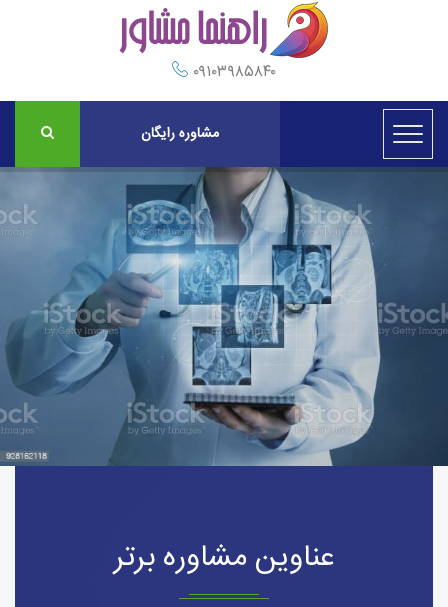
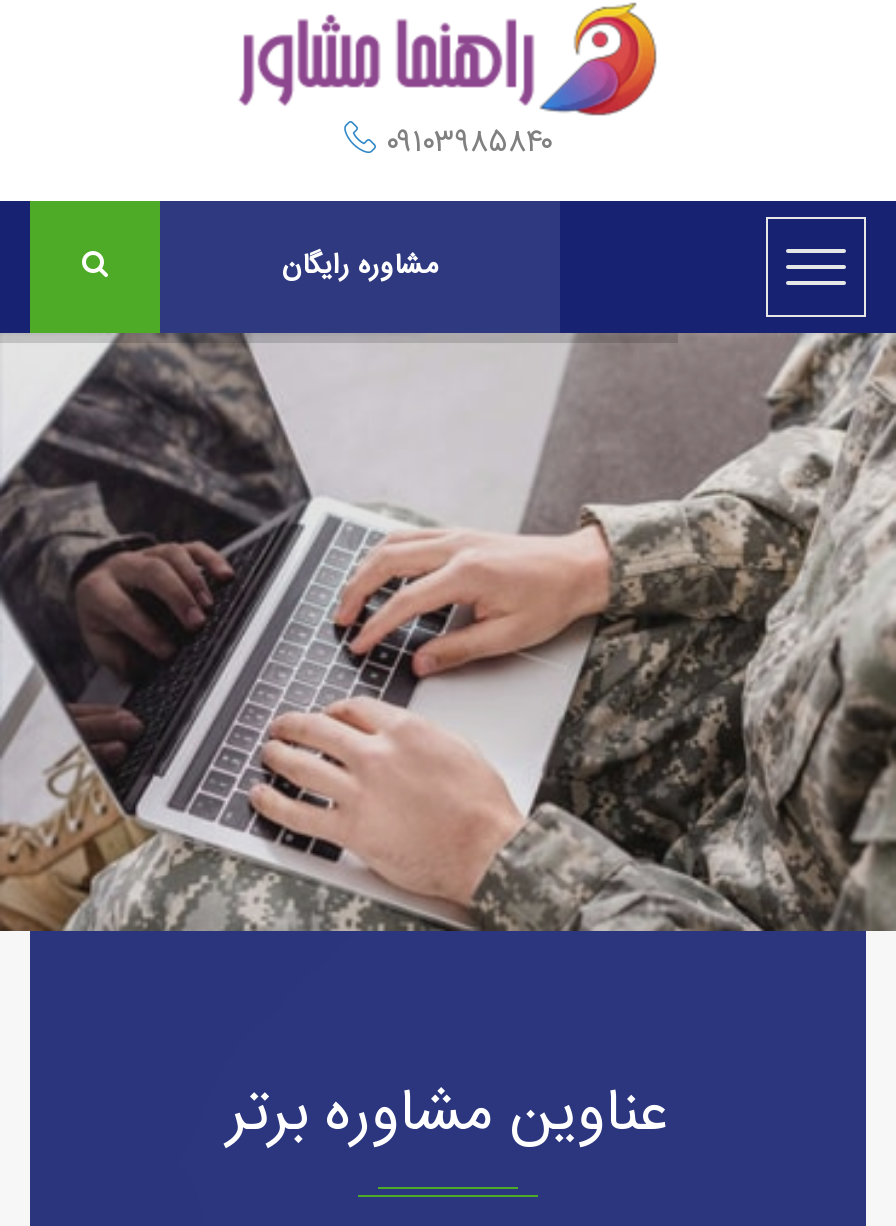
[3,167,445,467] [image] -> [6,331,890,933] [image]

